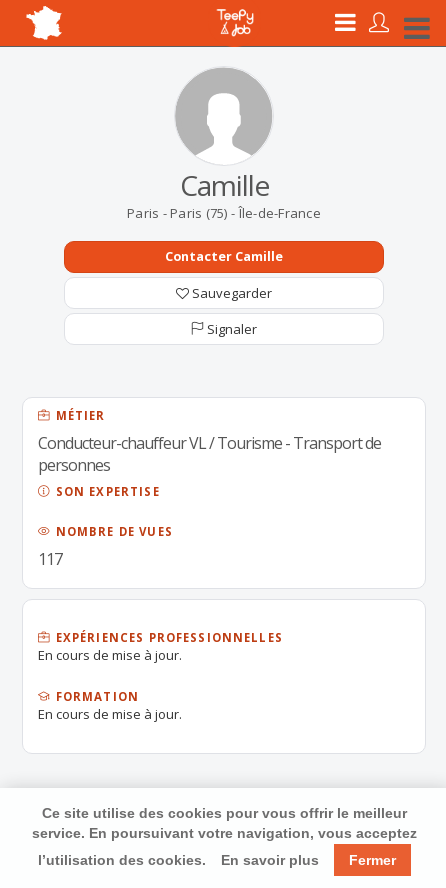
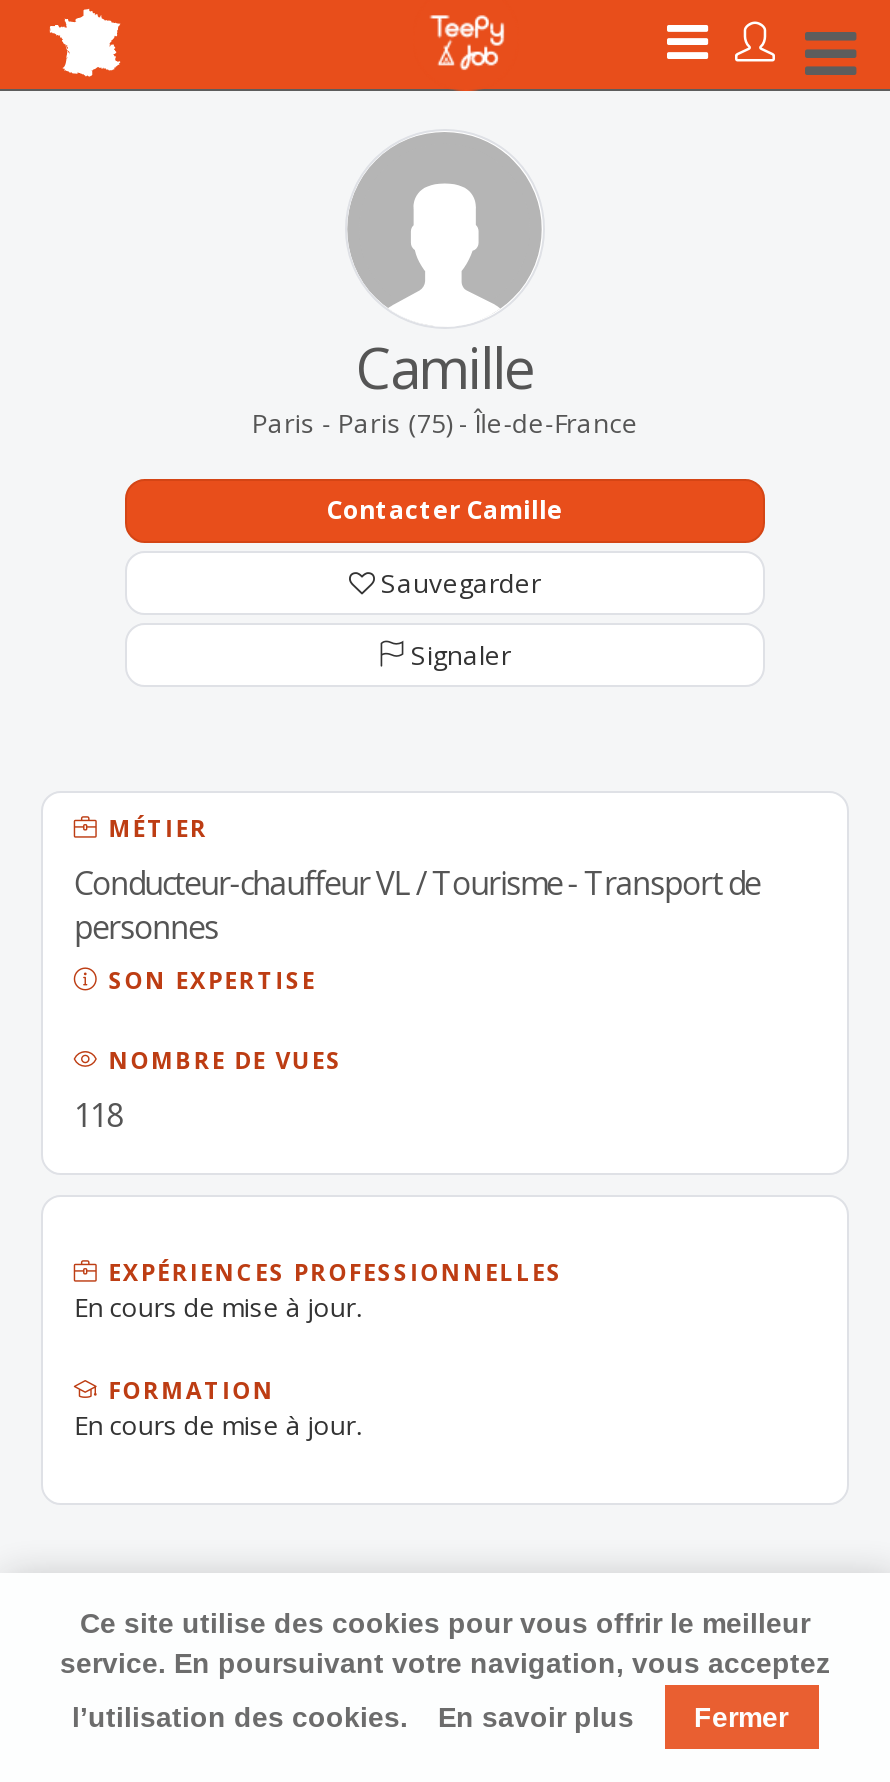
[38,548,62,570] 117 -> [74,1093,122,1137] 118

